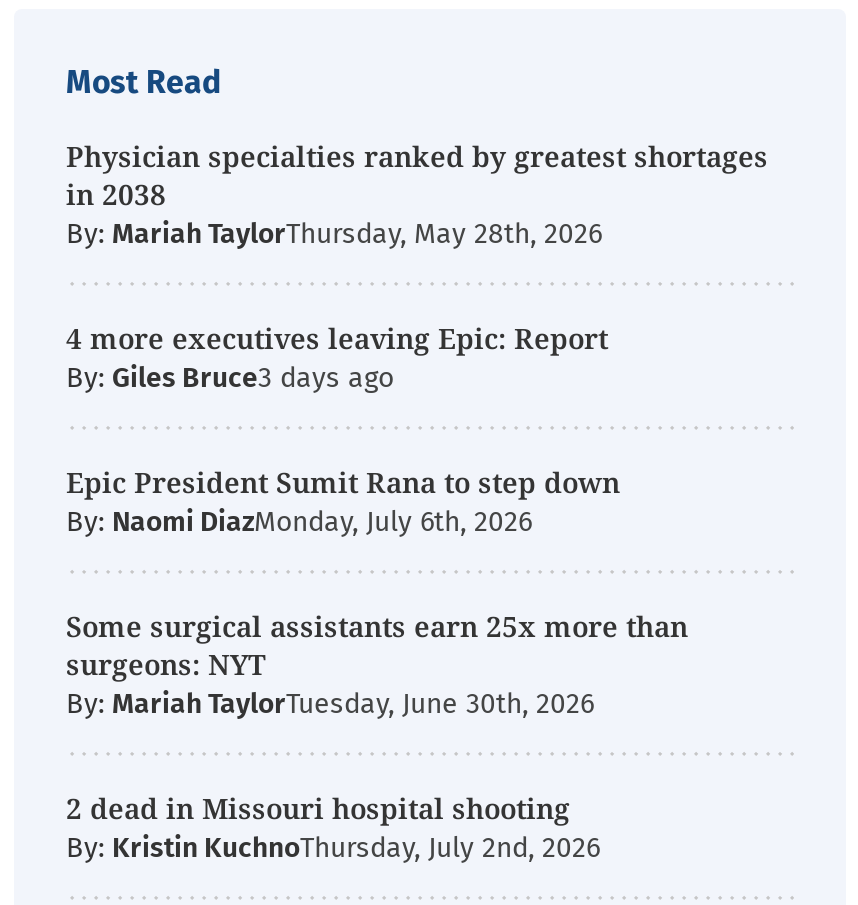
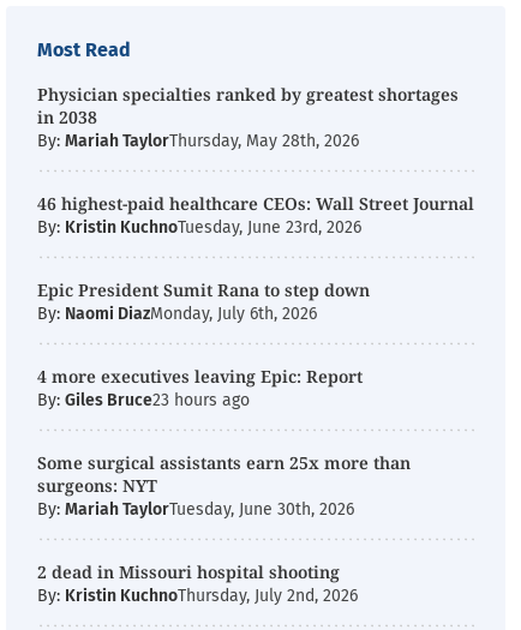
moved [66,319,608,357] -> [37,365,363,388]: 4 more executives leaving Epic: Report
[66,361,258,395] By: Giles Bruce -> [37,192,474,238] 46 highest-paid healthcare CEOs: Wall Street Journal | By: Kristin KuchnoTuesday, June 23rd, 2026
none -> [37,390,250,410] By: Giles Bruce23 hours ago

